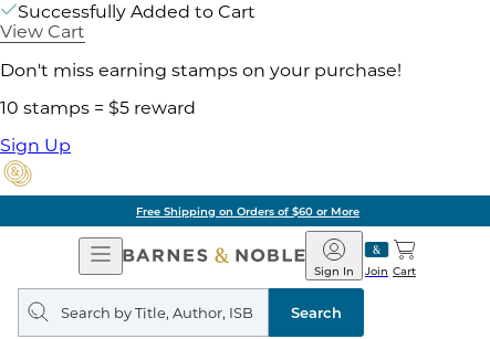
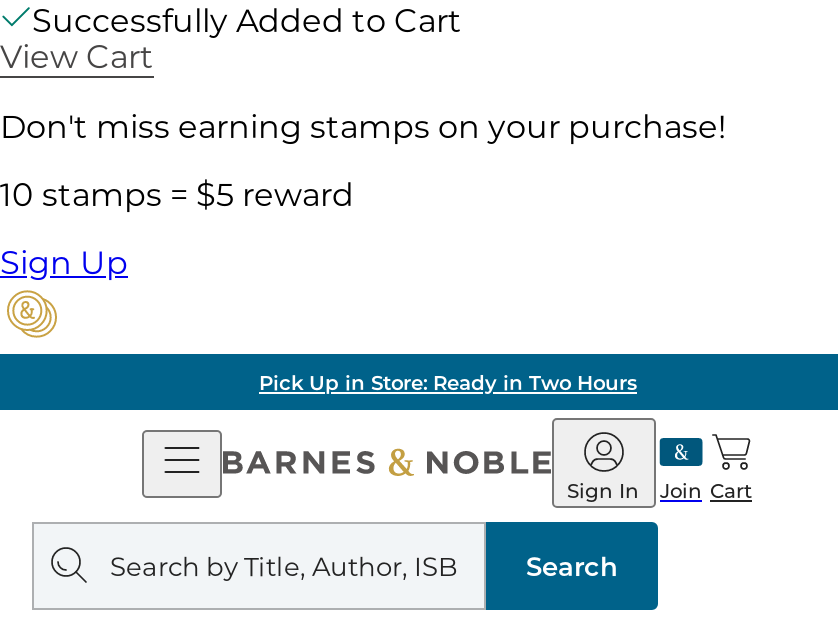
[136,204,359,218] Free Shipping on Orders of $60 or More -> [259,369,637,395] Pick Up in Store: Ready in Two Hours

